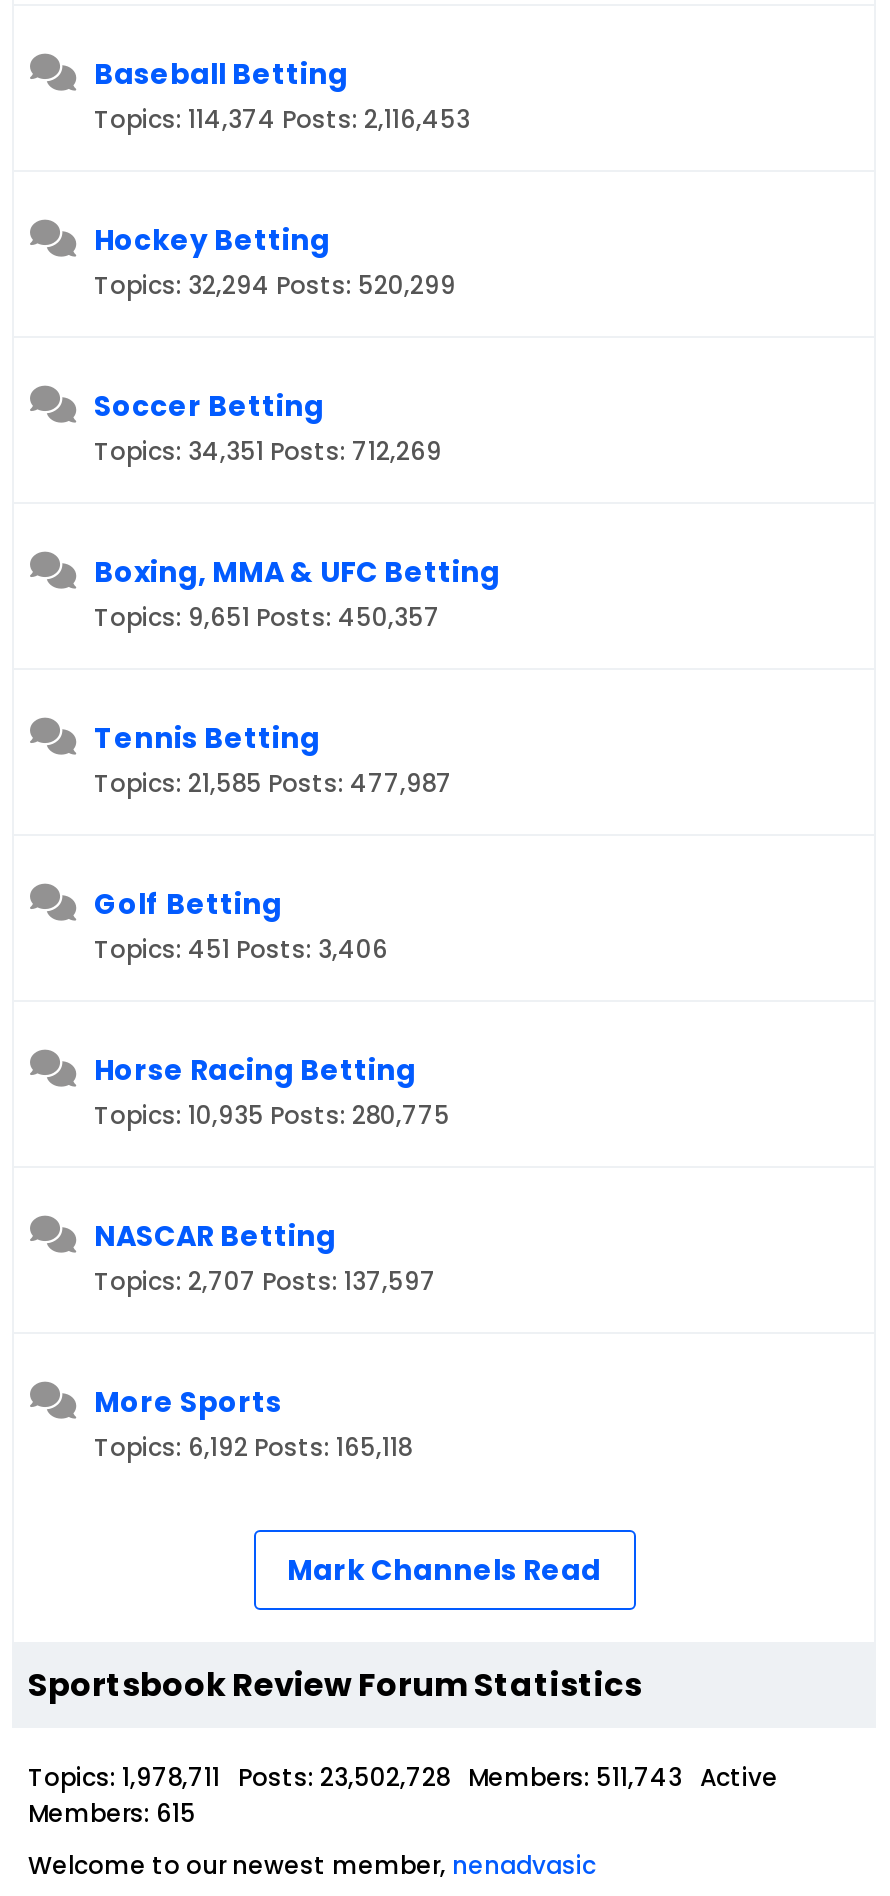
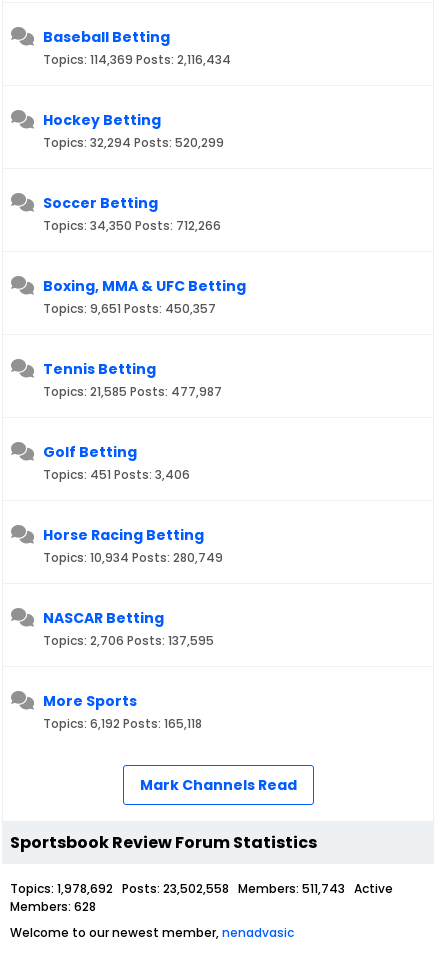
[94,102,470,136] Topics: 114,374 Posts: 2,116,453 -> [43,51,231,68] Topics: 114,369 Posts: 2,116,434
[94,434,442,468] Topics: 34,351 Posts: 712,269 -> [43,217,221,234] Topics: 34,350 Posts: 712,266
[94,1098,450,1132] Topics: 10,935 Posts: 280,775 -> [43,549,223,566] Topics: 10,934 Posts: 280,749
[94,1264,436,1298] Topics: 2,707 Posts: 137,597 -> [43,632,214,649] Topics: 2,706 Posts: 137,595
[28,1760,778,1794] Topics: 1,978,711 Posts: 23,502,728 Members: 511,743 Active -> [10,880,393,897] Topics: 1,978,692 Posts: 23,502,558 Members: 511,743 Active
[28,1796,196,1830] Members: 615 -> [10,898,96,915] Members: 628

